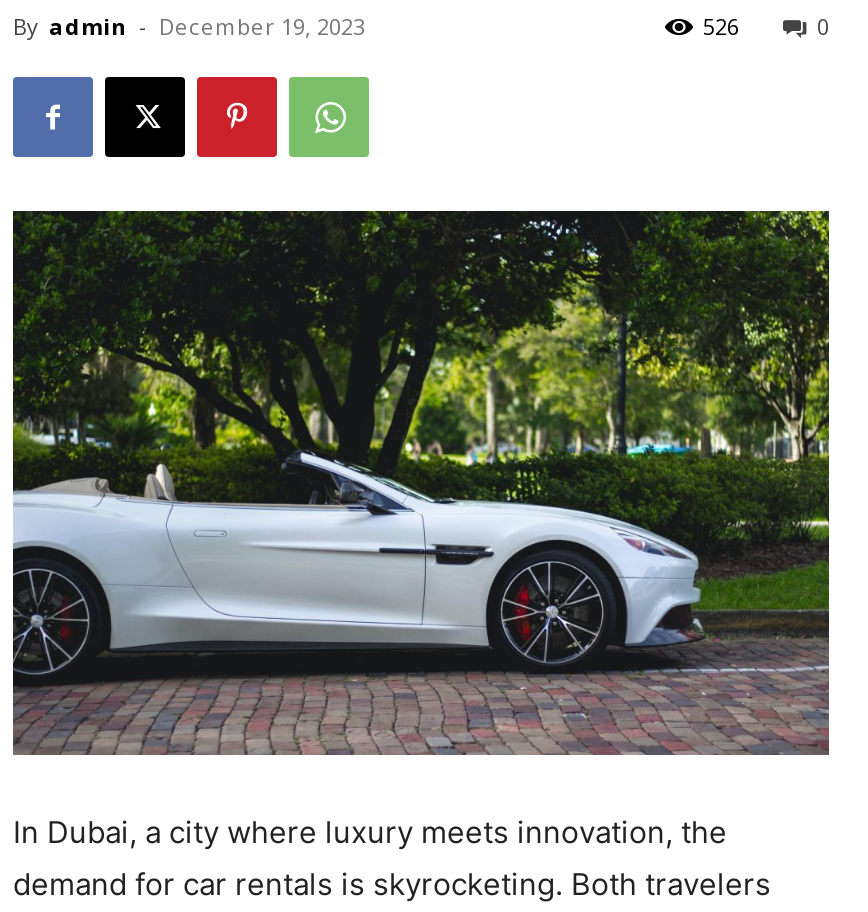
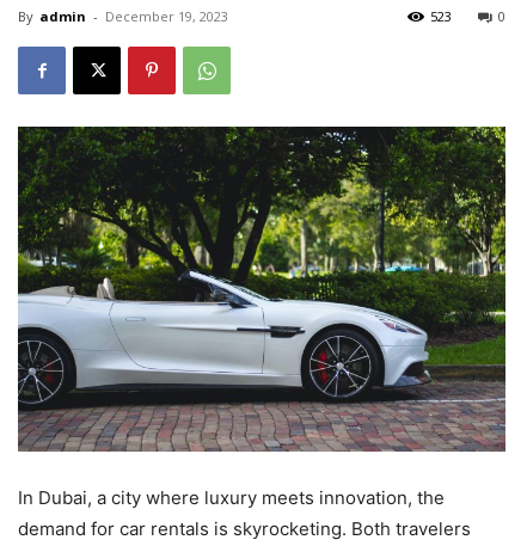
[703,11,739,41] 526 -> [430,7,452,25] 523

